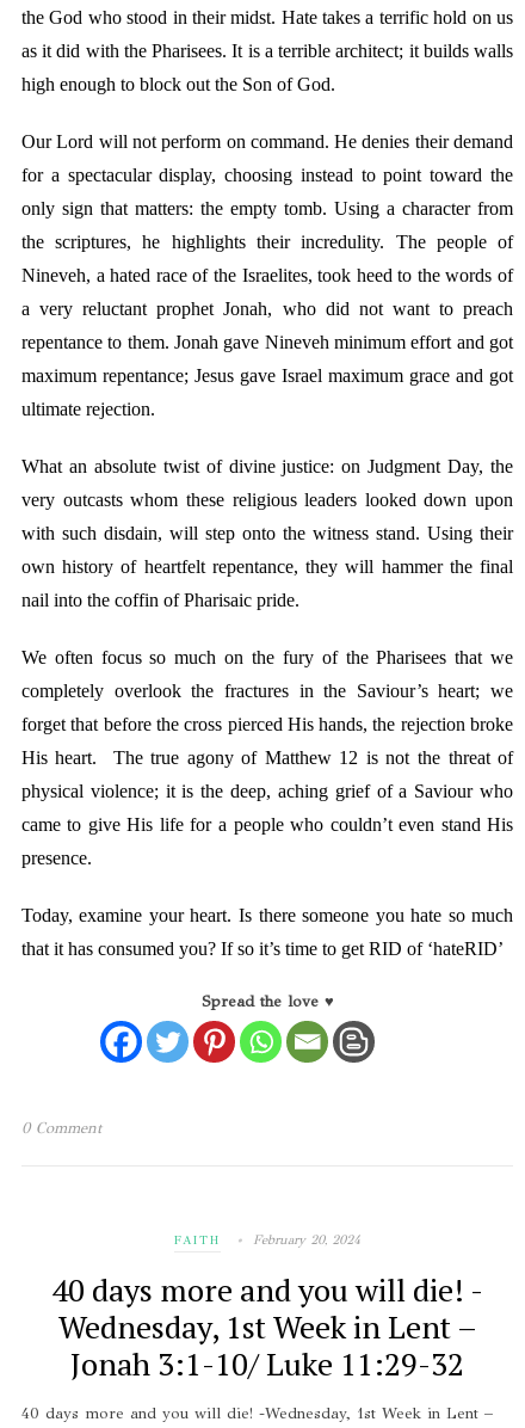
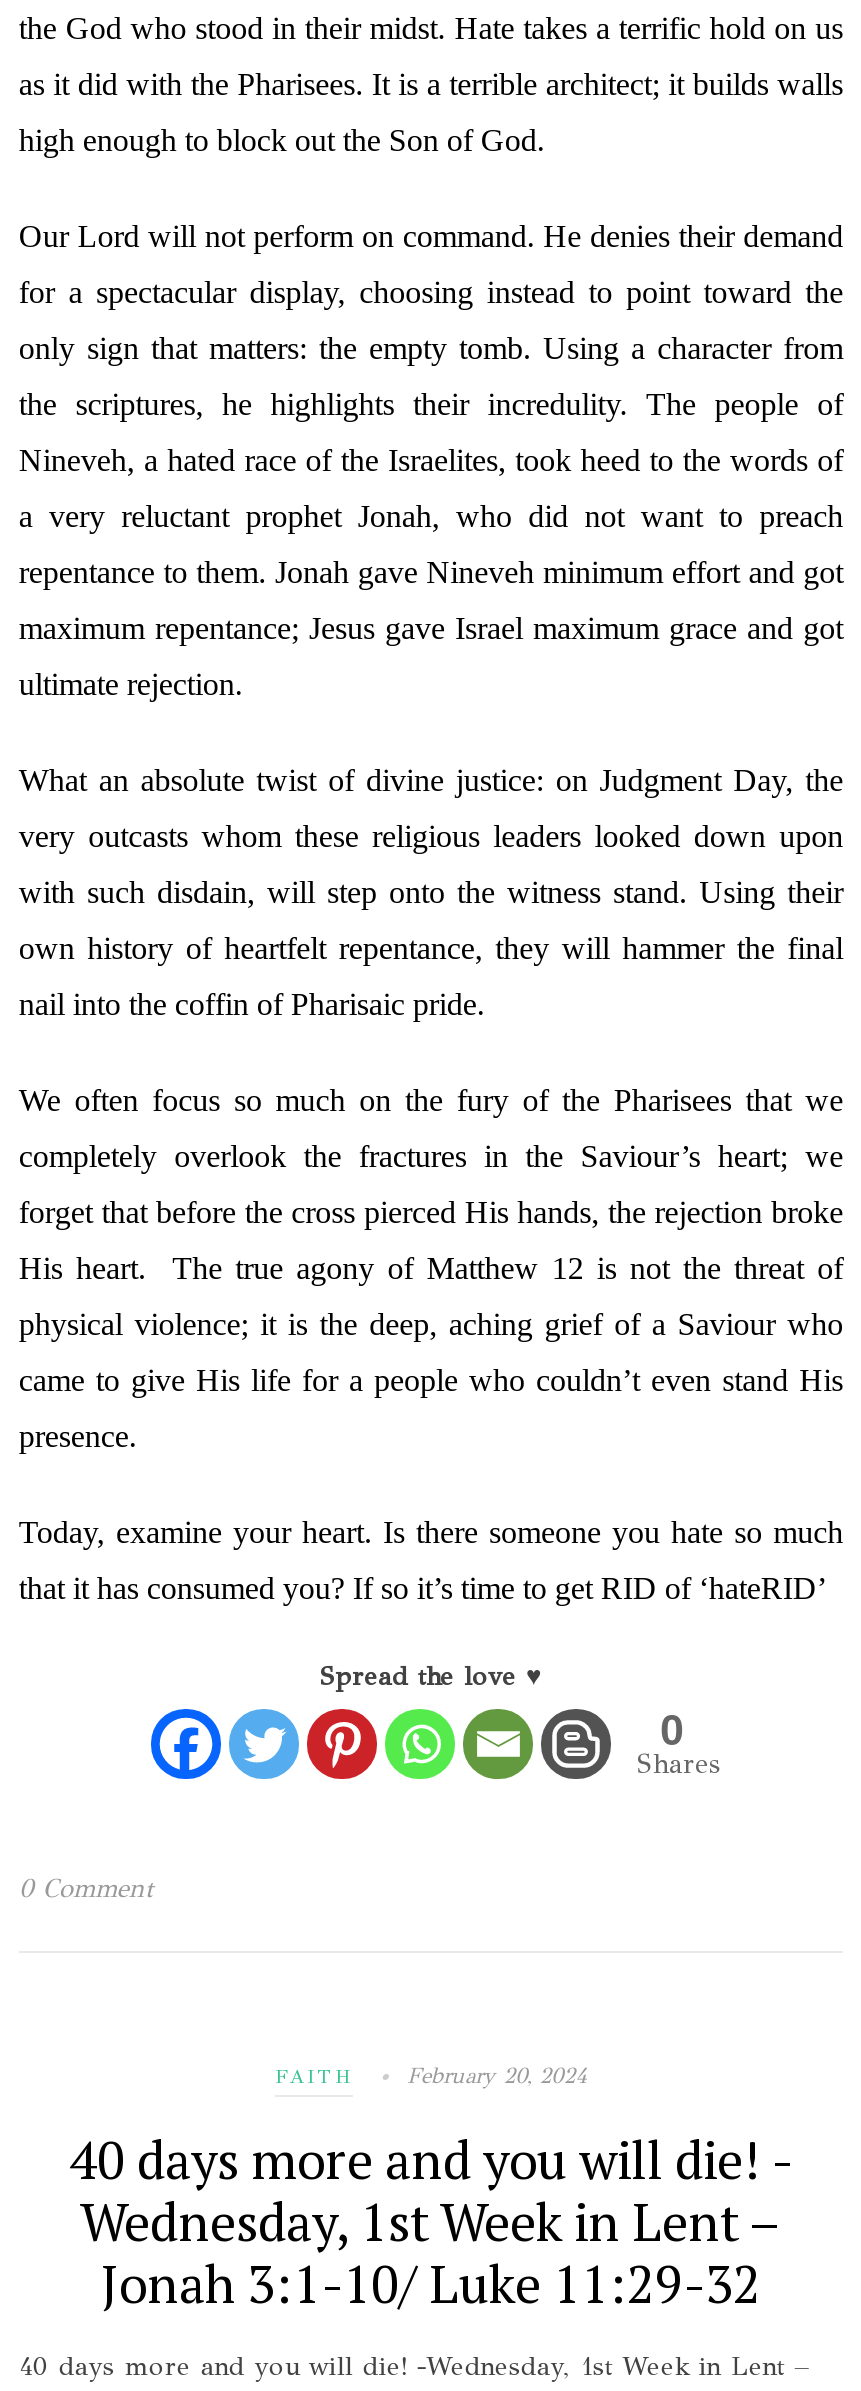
none -> [637,1705,721,1781] 0 | Shares

